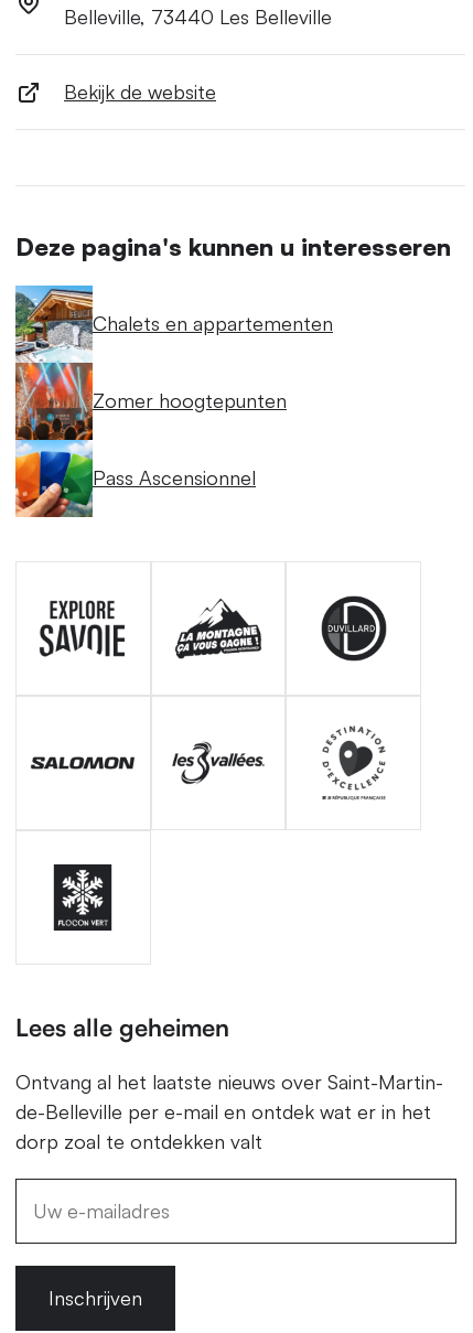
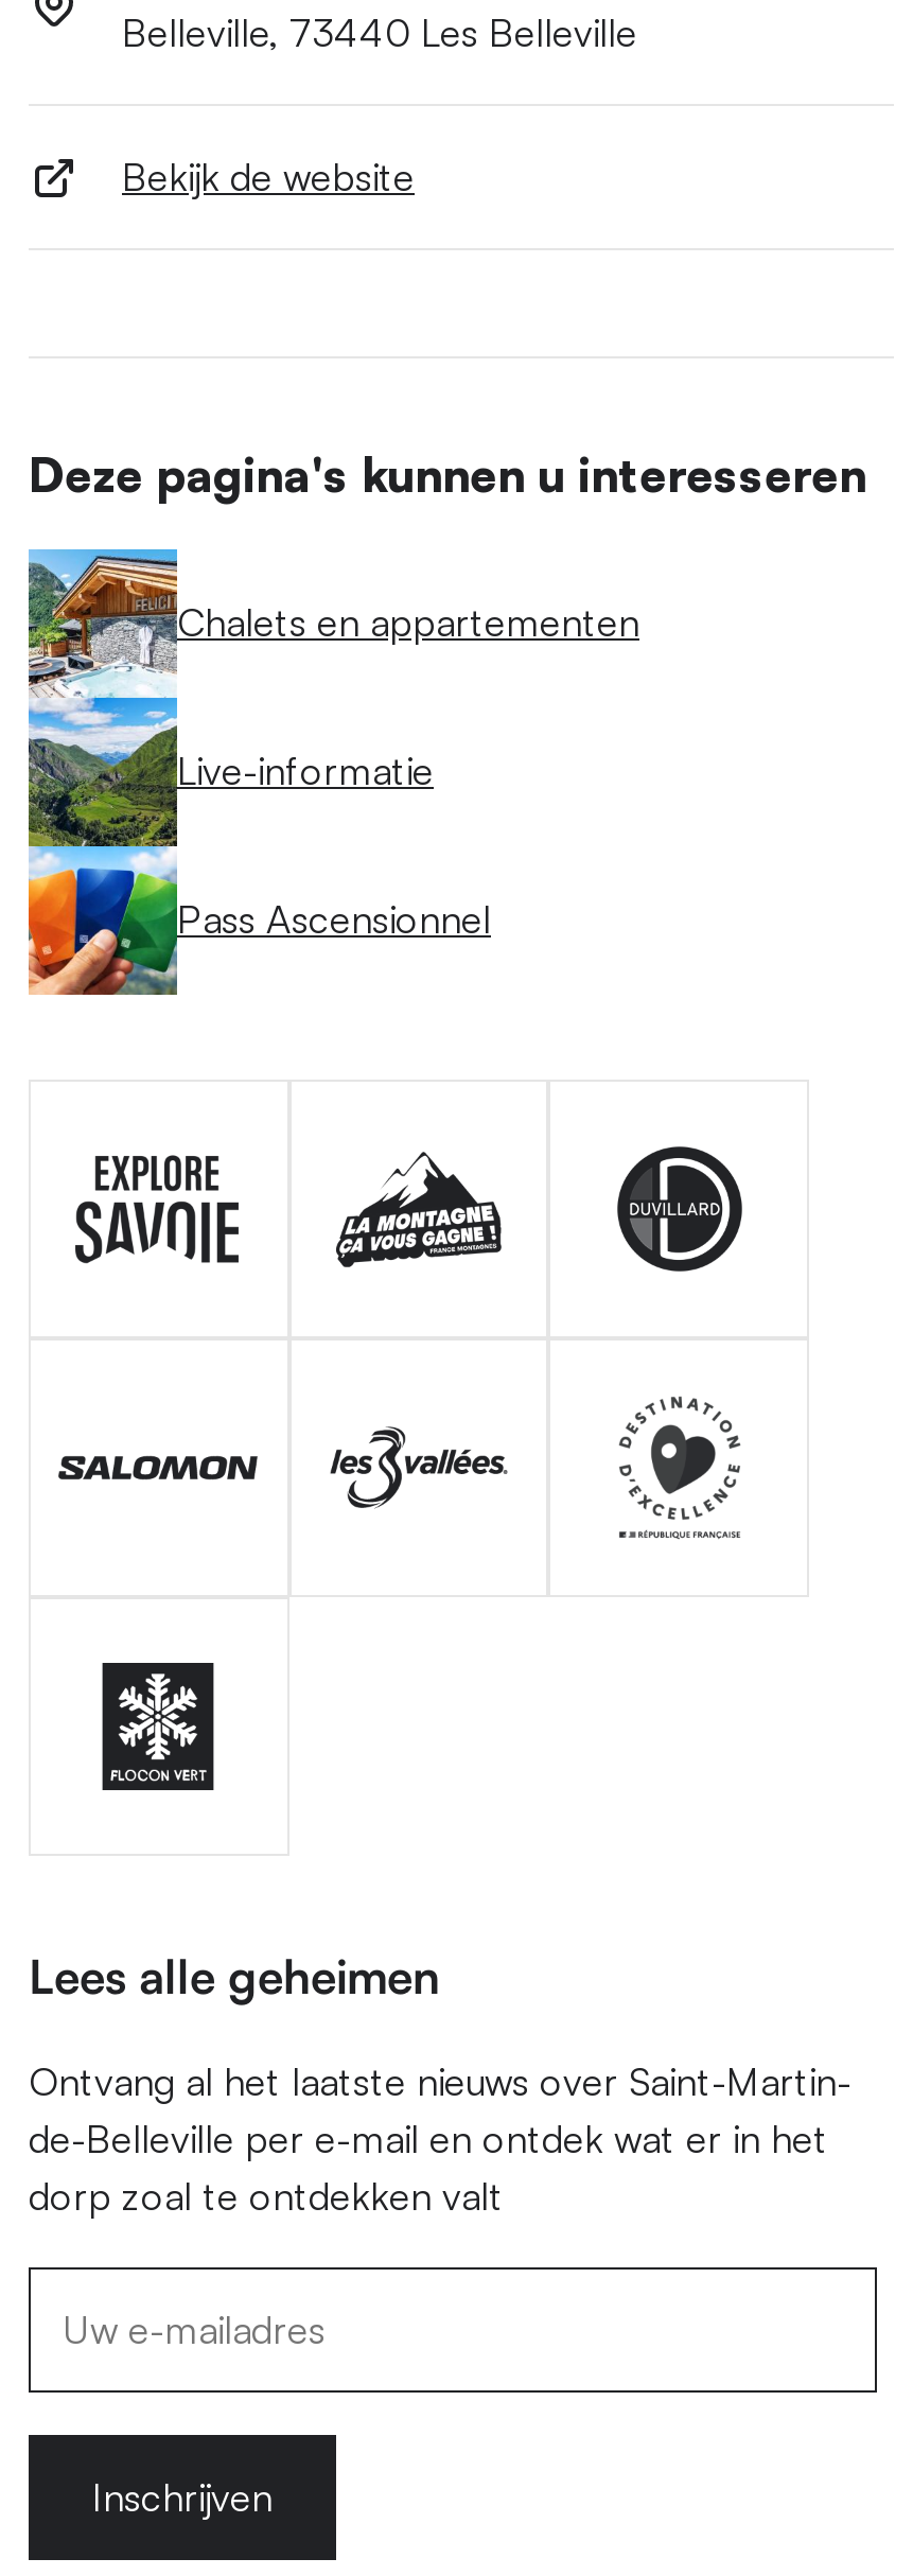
[14,362,287,441] [image] | Zomer hoogtepunten -> [27,696,434,848] [image] | Live-informatie

